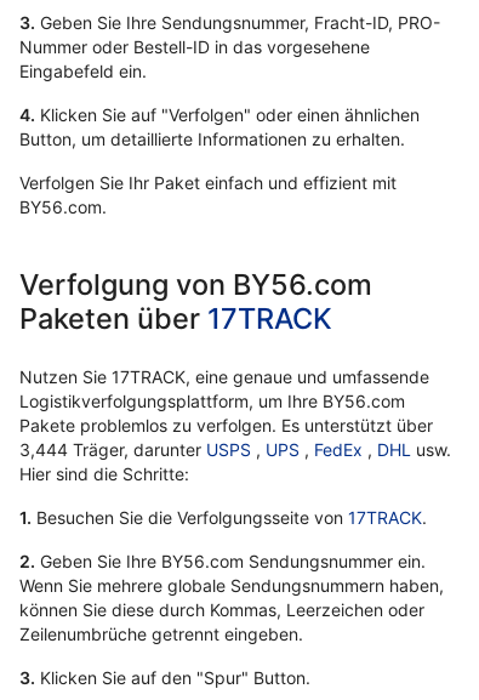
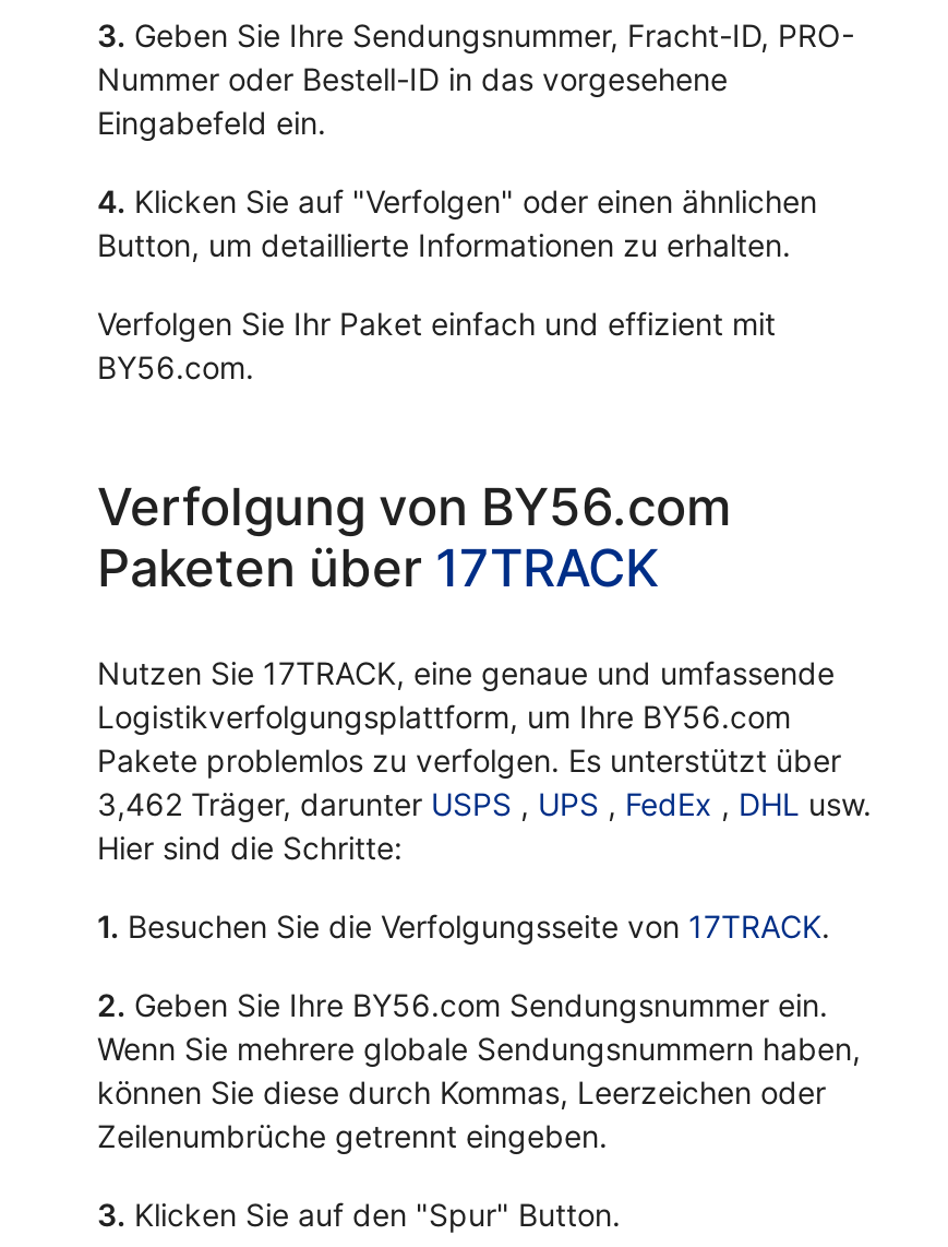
[19,439,451,460] 3,444 Träger, darunter USPS, UPS, FedEx, DHL usw. -> [97,785,872,822] 3,462 Träger, darunter USPS, UPS, FedEx, DHL usw.

